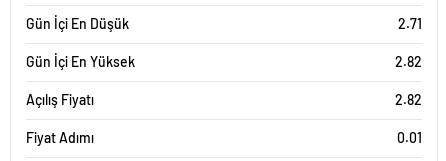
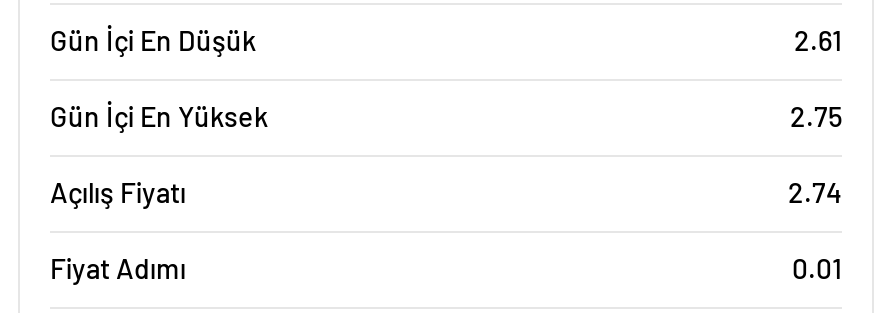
[398,15,422,32] 2.71 -> [794,23,842,57] 2.61
[395,53,422,70] 2.82 -> [790,99,842,133] 2.75
[395,91,422,108] 2.82 -> [788,175,842,209] 2.74

